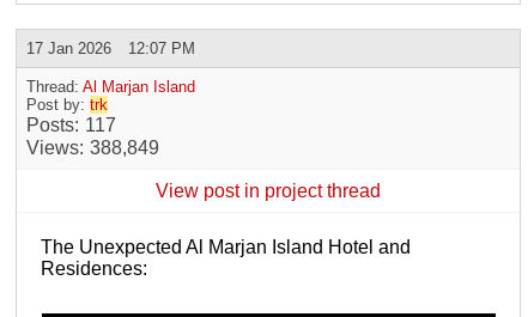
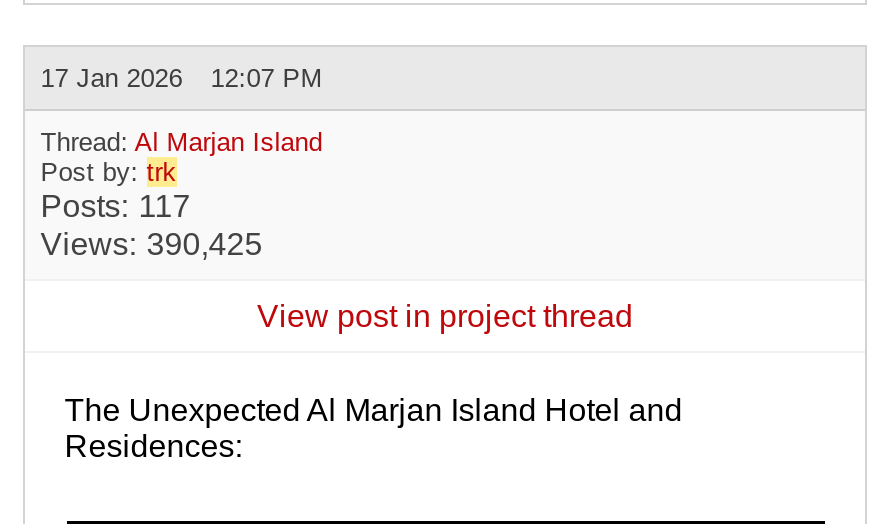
[26,137,159,158] Views 388,849 -> [41,227,263,261] Views 390,425

